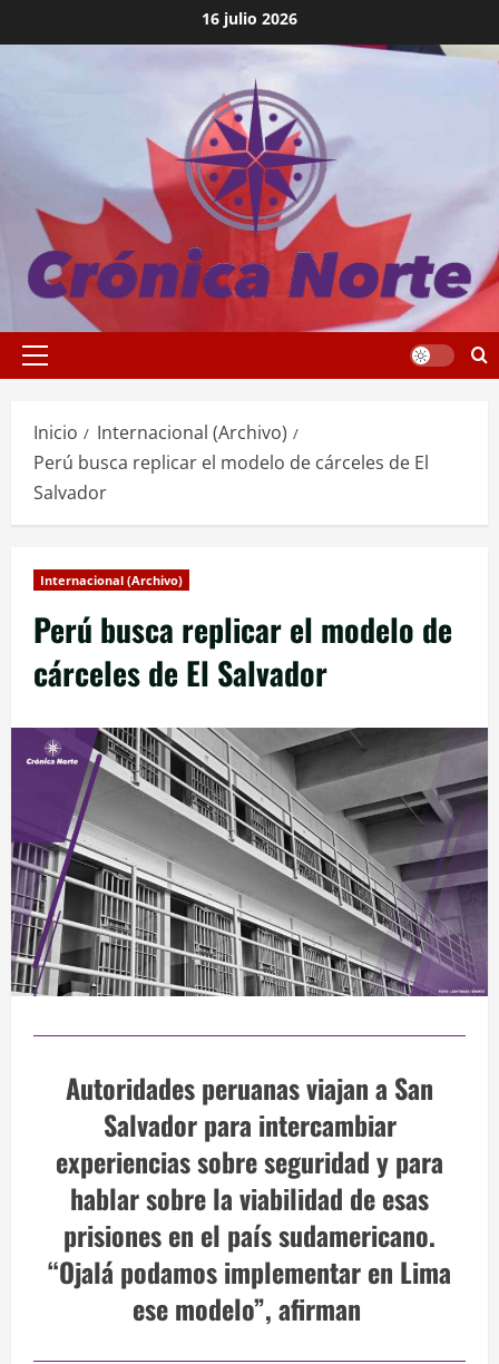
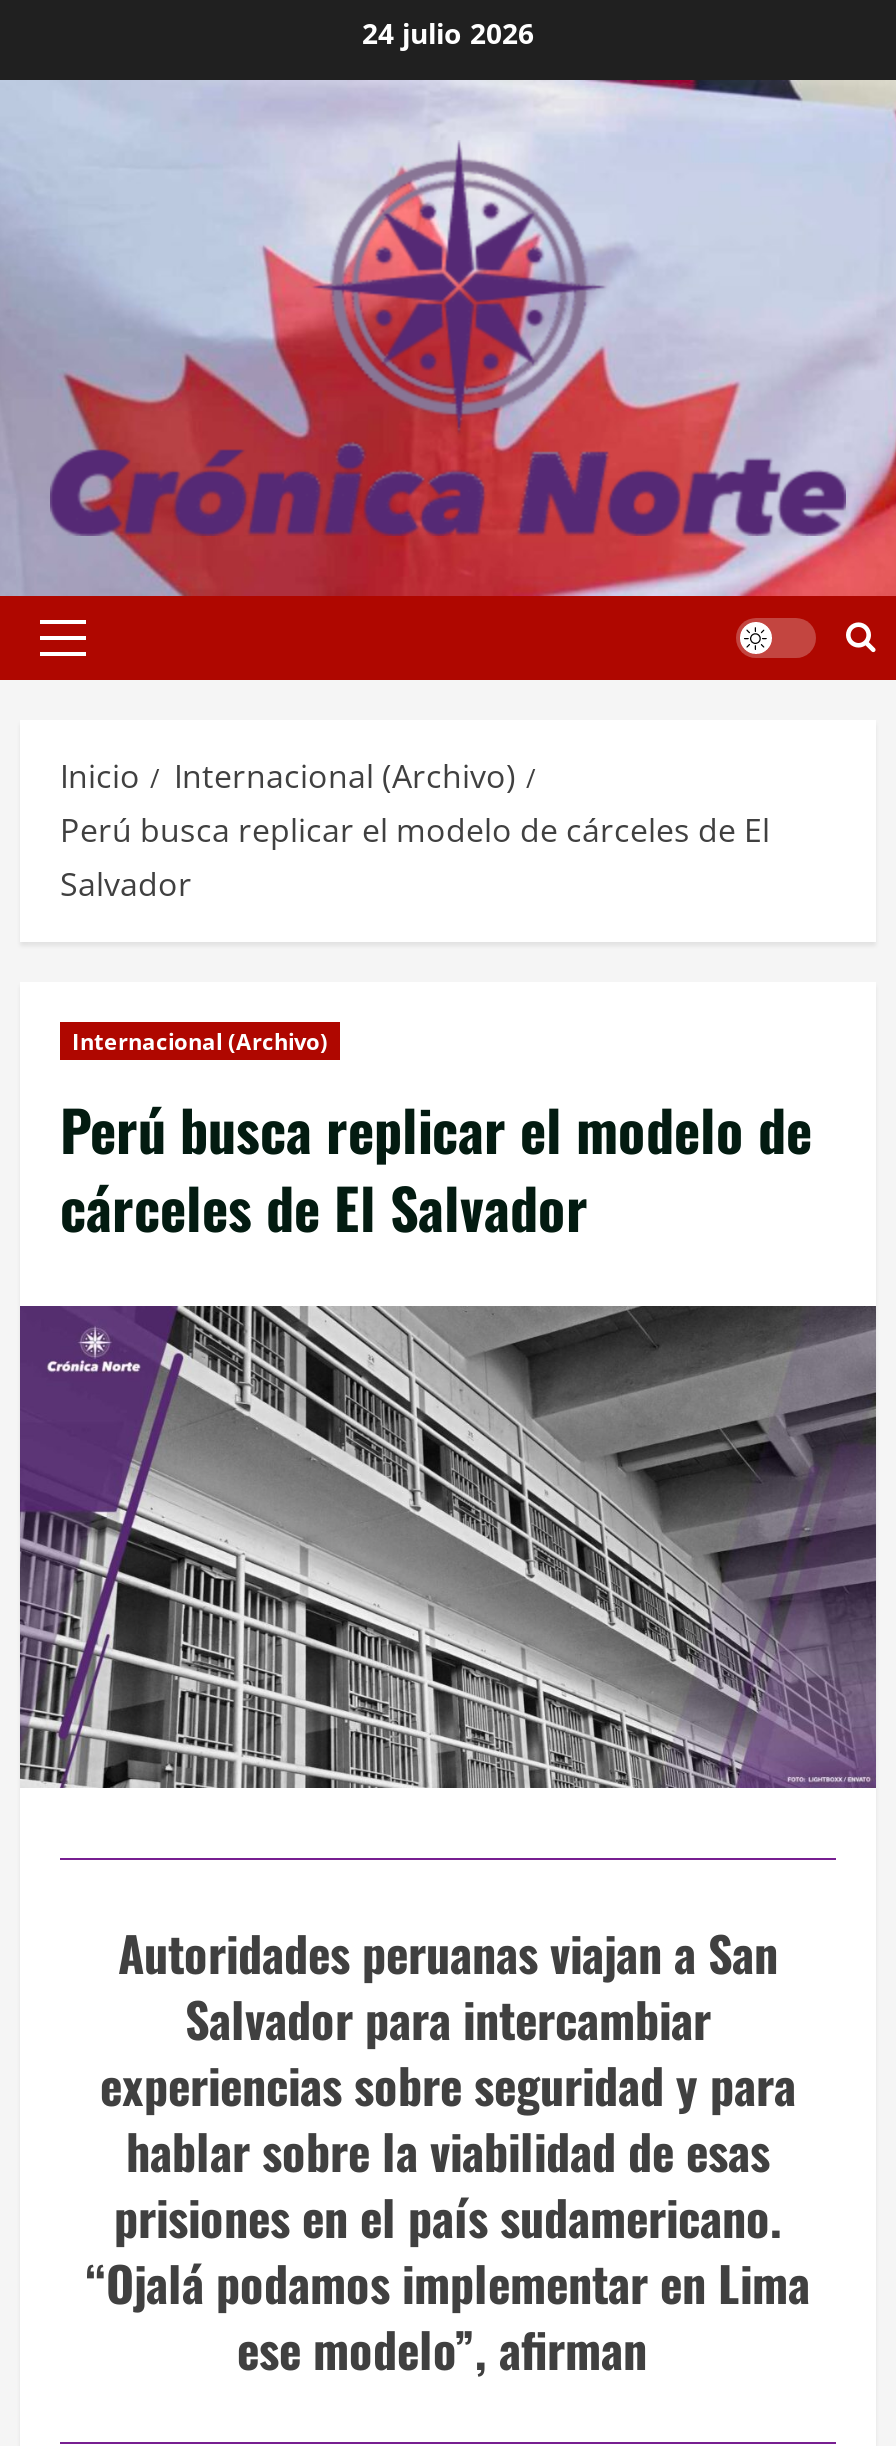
[202,8,297,29] 16 julio 2026 -> [362,14,534,52] 24 julio 2026

